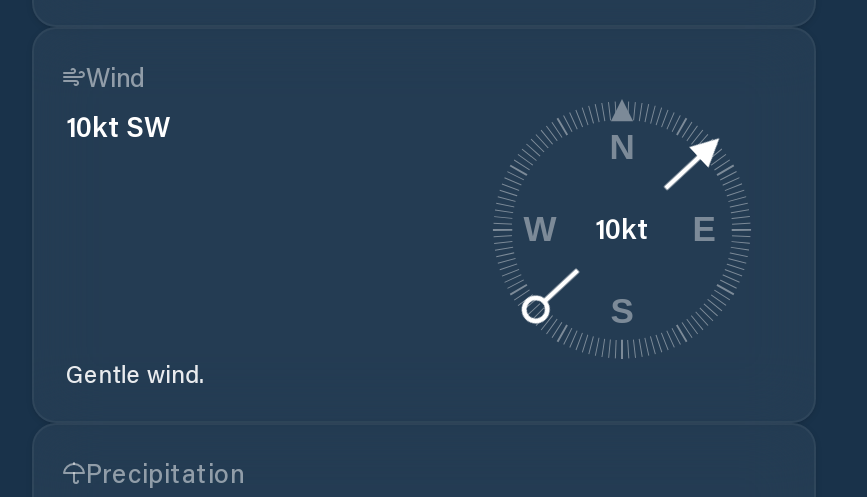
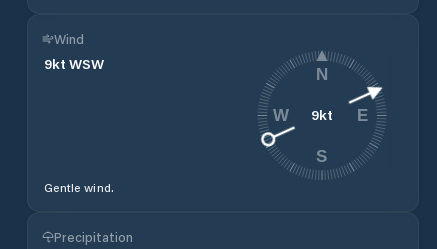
[66,107,170,145] 10kt SW -> [44,54,104,73] 9kt WSW
[523,137,742,248] [image] | W 10kt E -> [273,70,383,125] [image] | W 9kt E
[500,253,582,327] [image] -> [260,125,300,162] [image]

